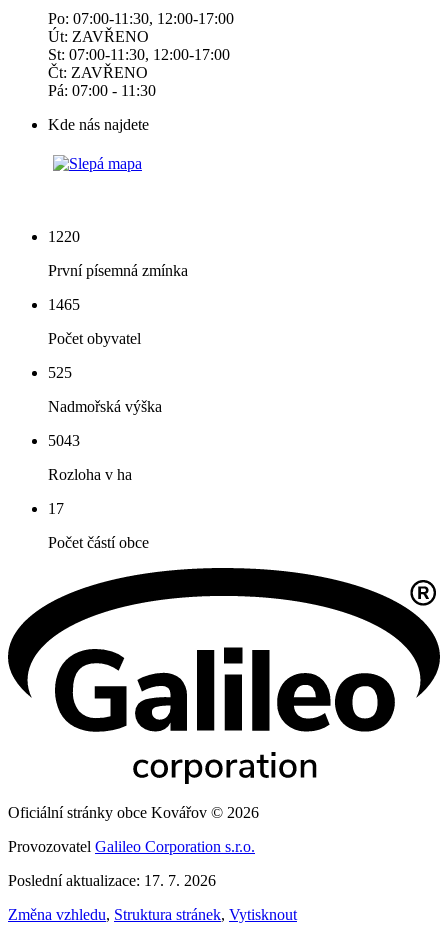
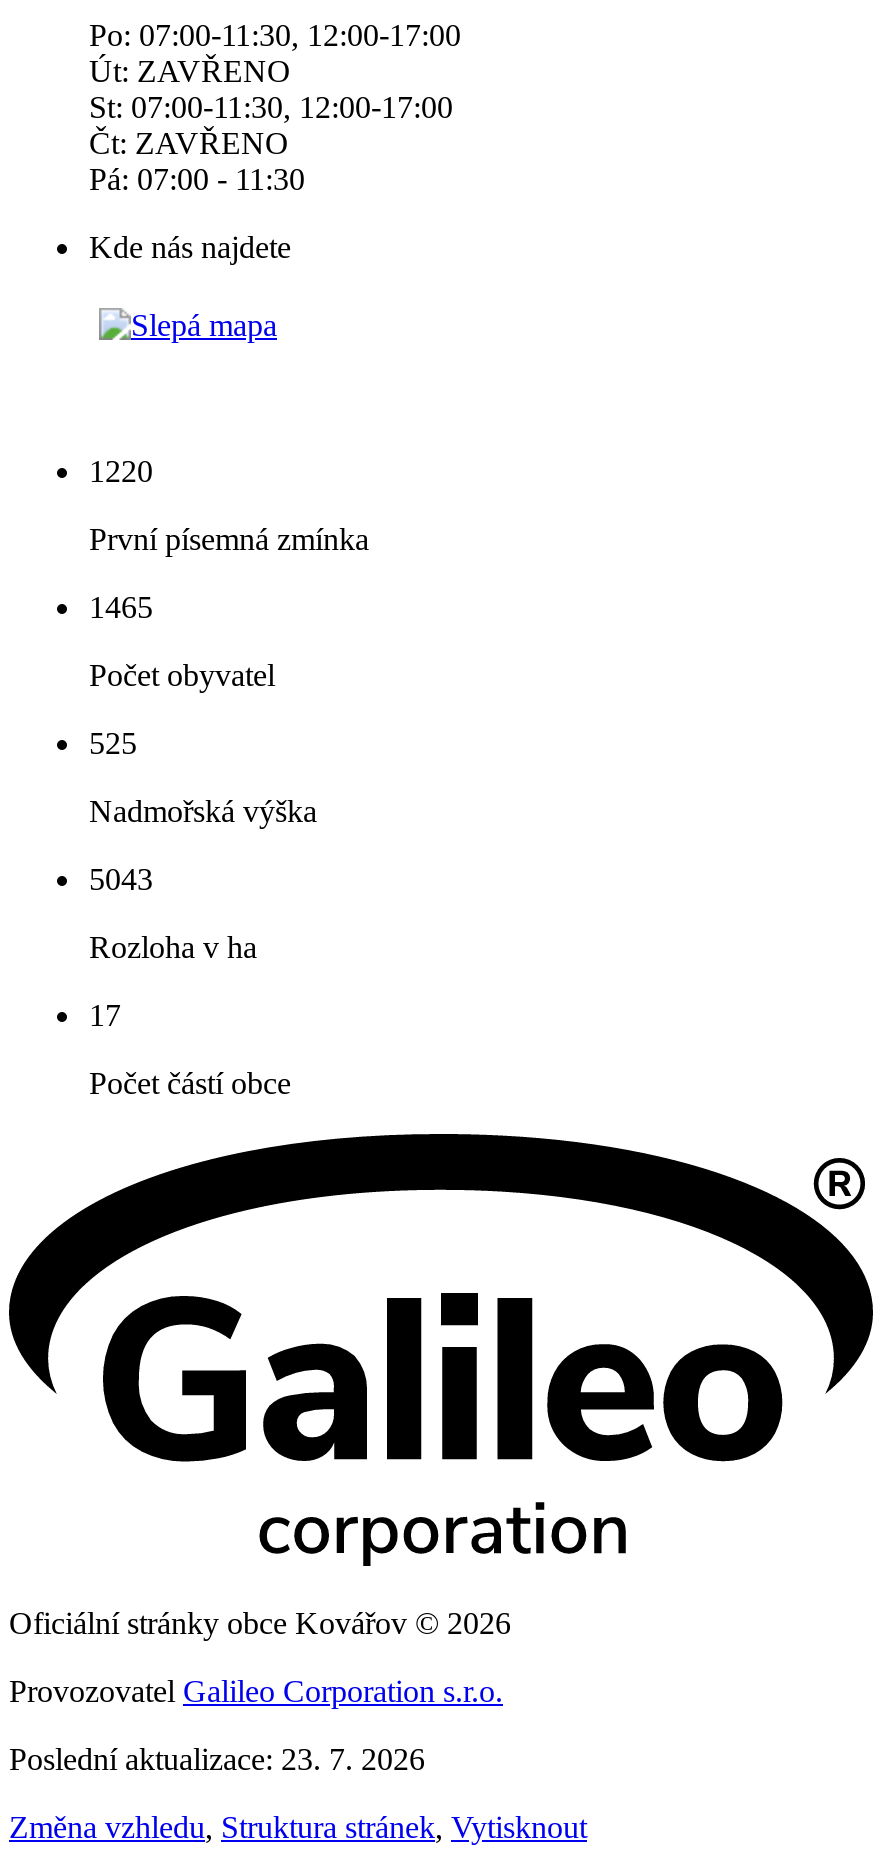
[8,872,216,889] Poslední aktualizace: 17. 7. 2026 -> [9,1742,425,1776] Poslední aktualizace: 23. 7. 2026

